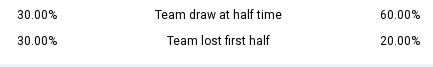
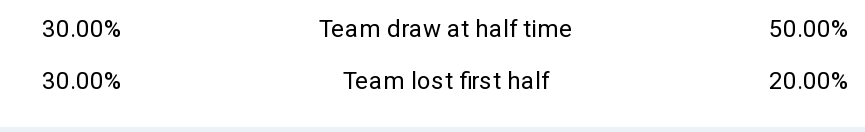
[380,8,420,22] 60.00% -> [769,15,849,43] 50.00%

